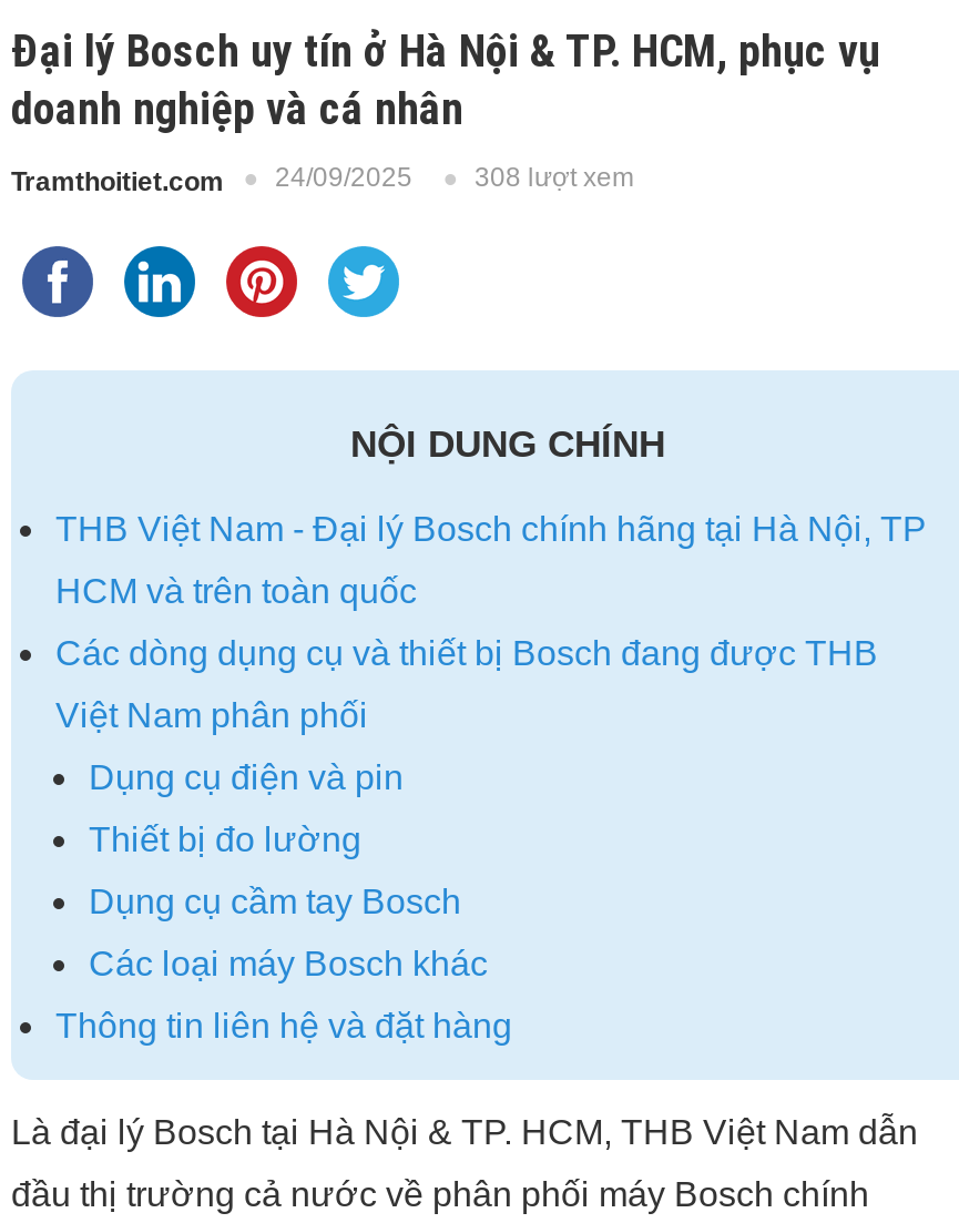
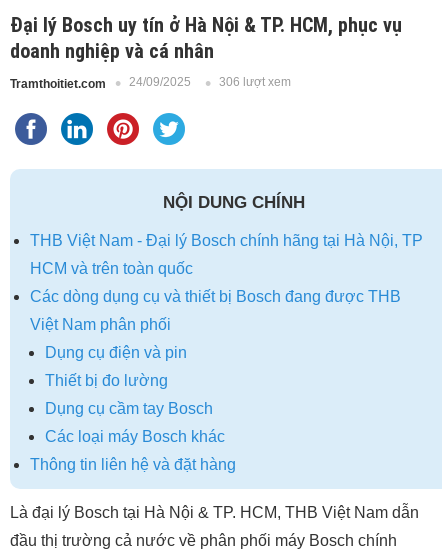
[11,163,634,197] Tramthoitiet.com 24/09/2025 308 lượt xem -> [10,75,291,91] Tramthoitiet.com 24/09/2025 306 lượt xem

